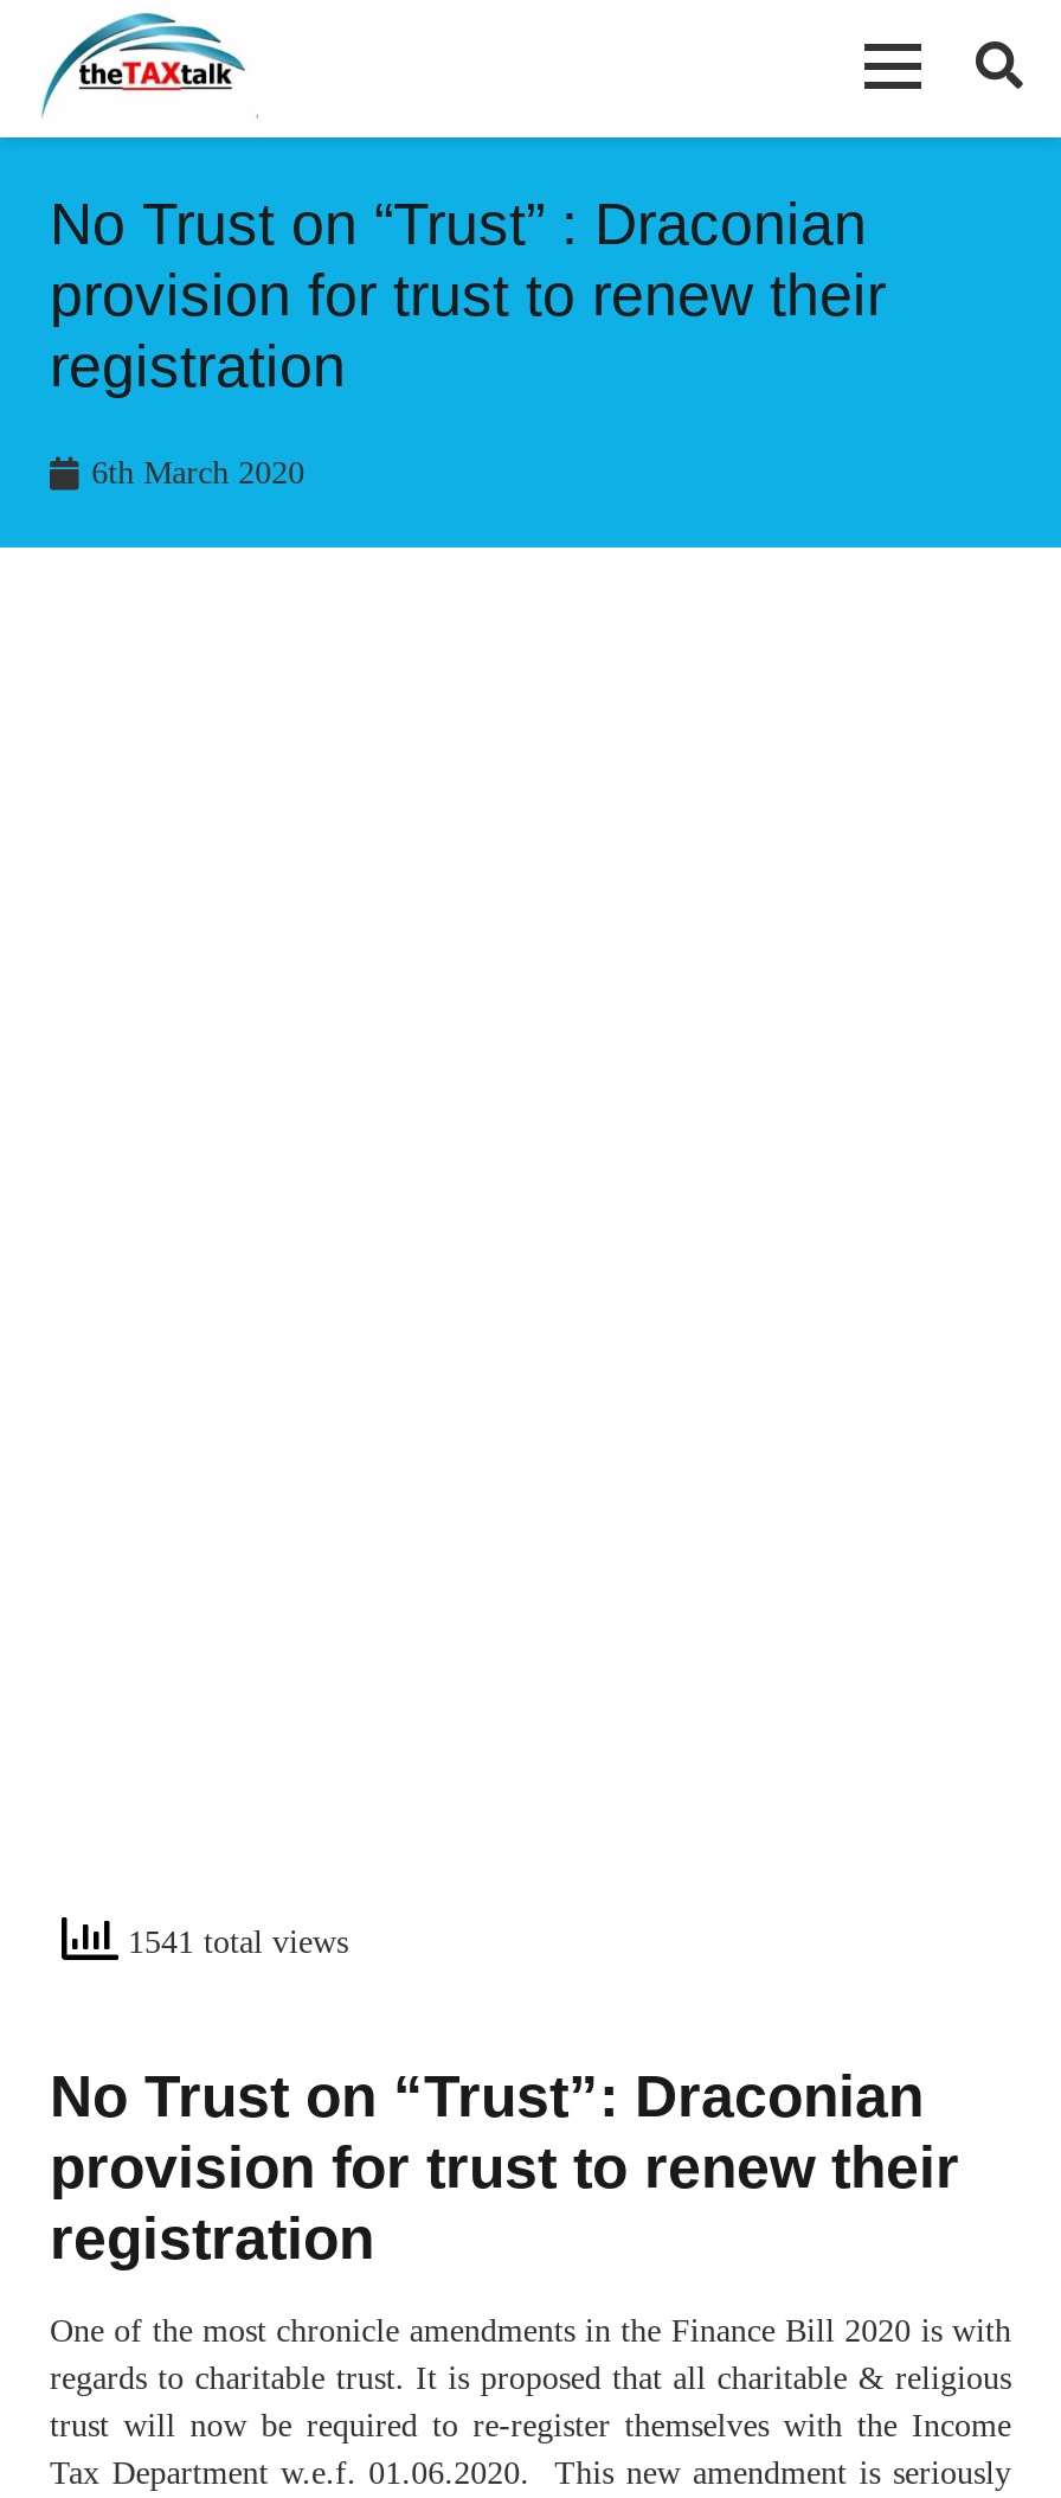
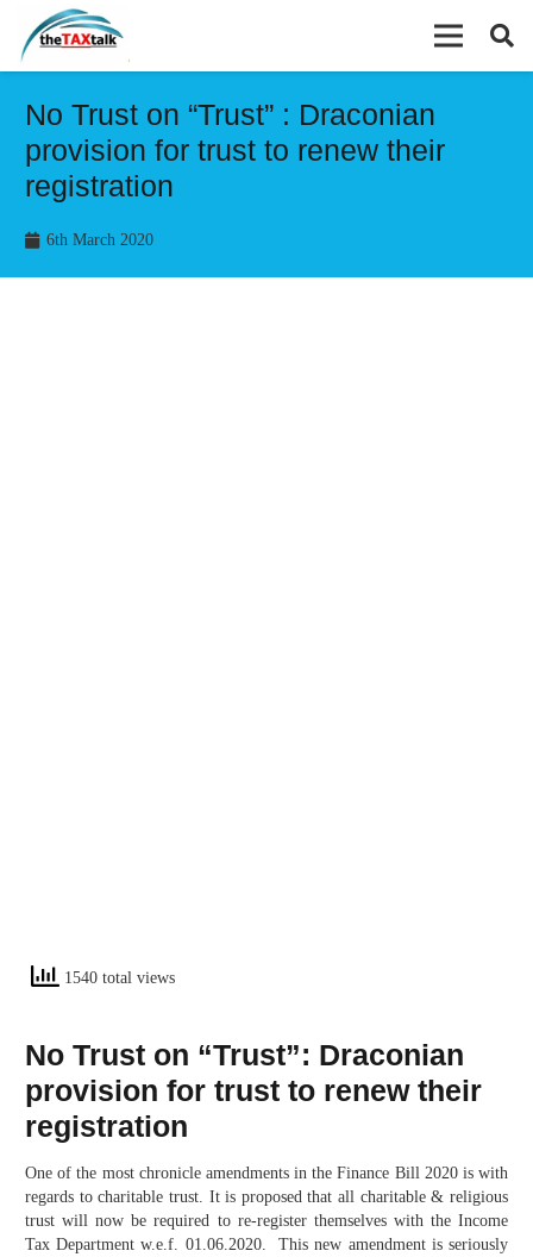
[118,1925,348,1960] 1541 total views -> [59,969,175,987] 1540 total views

